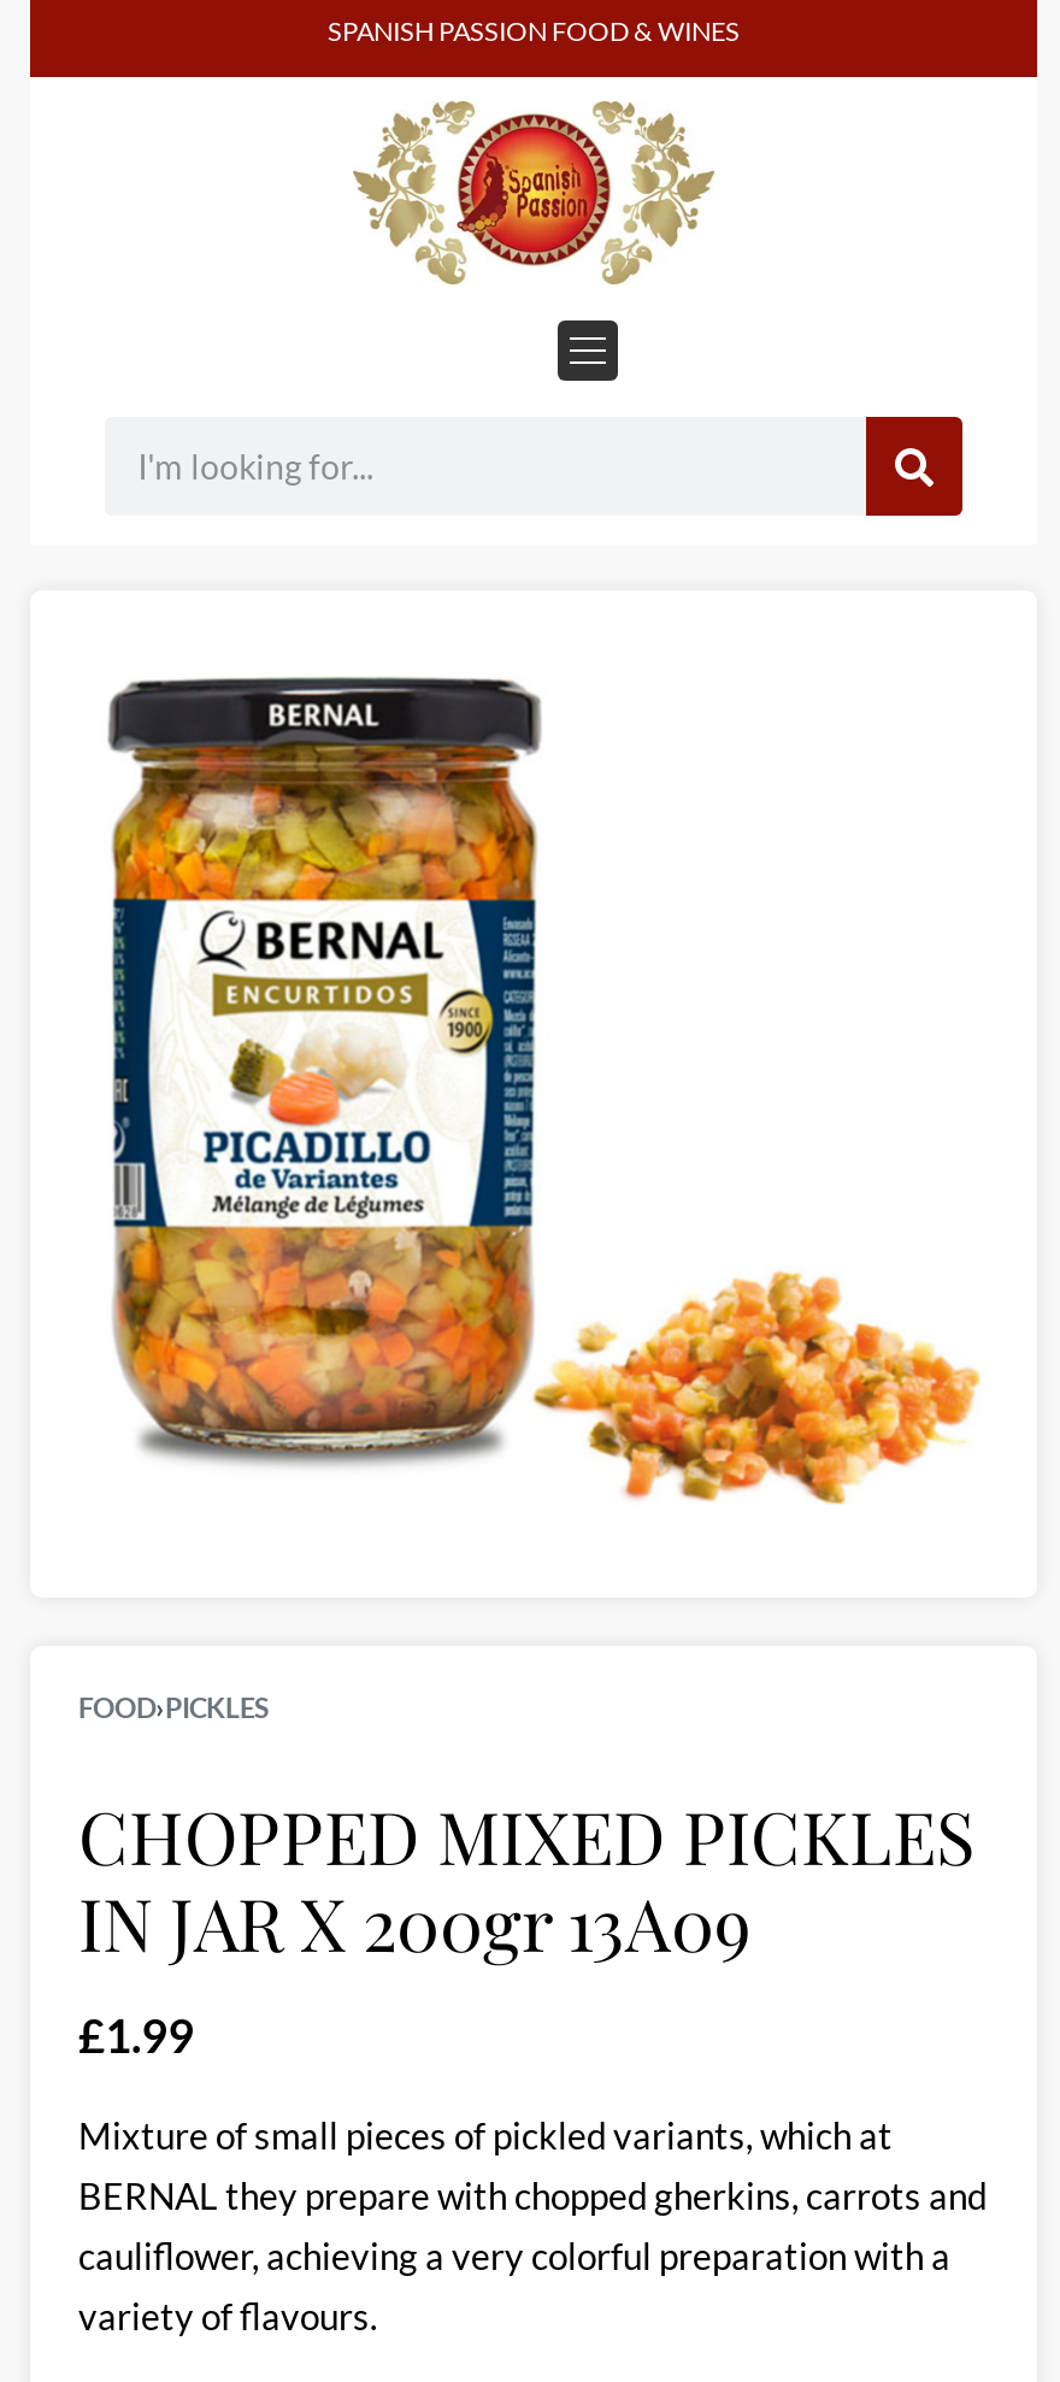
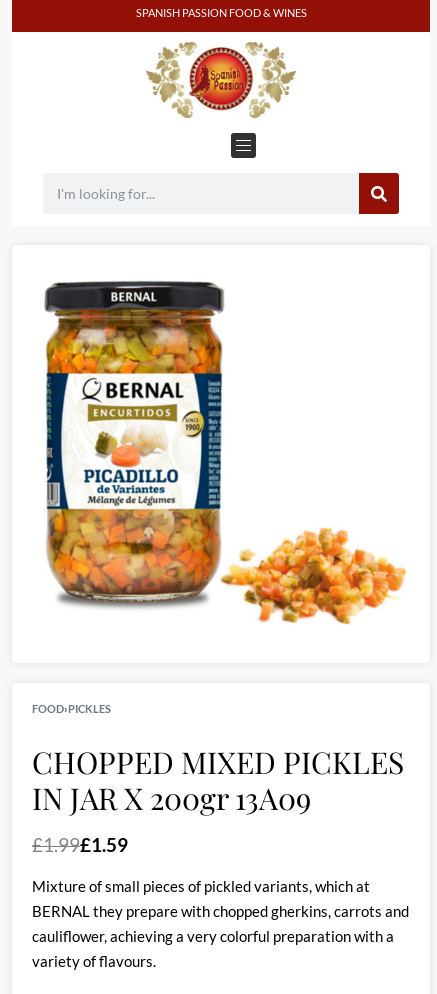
[78,2007,194,2062] £1.99 -> [32,833,128,856] £1.99£1.59

